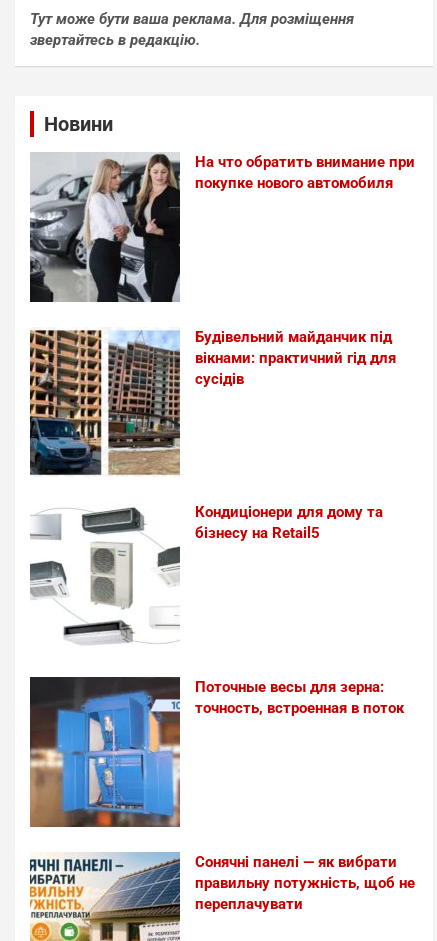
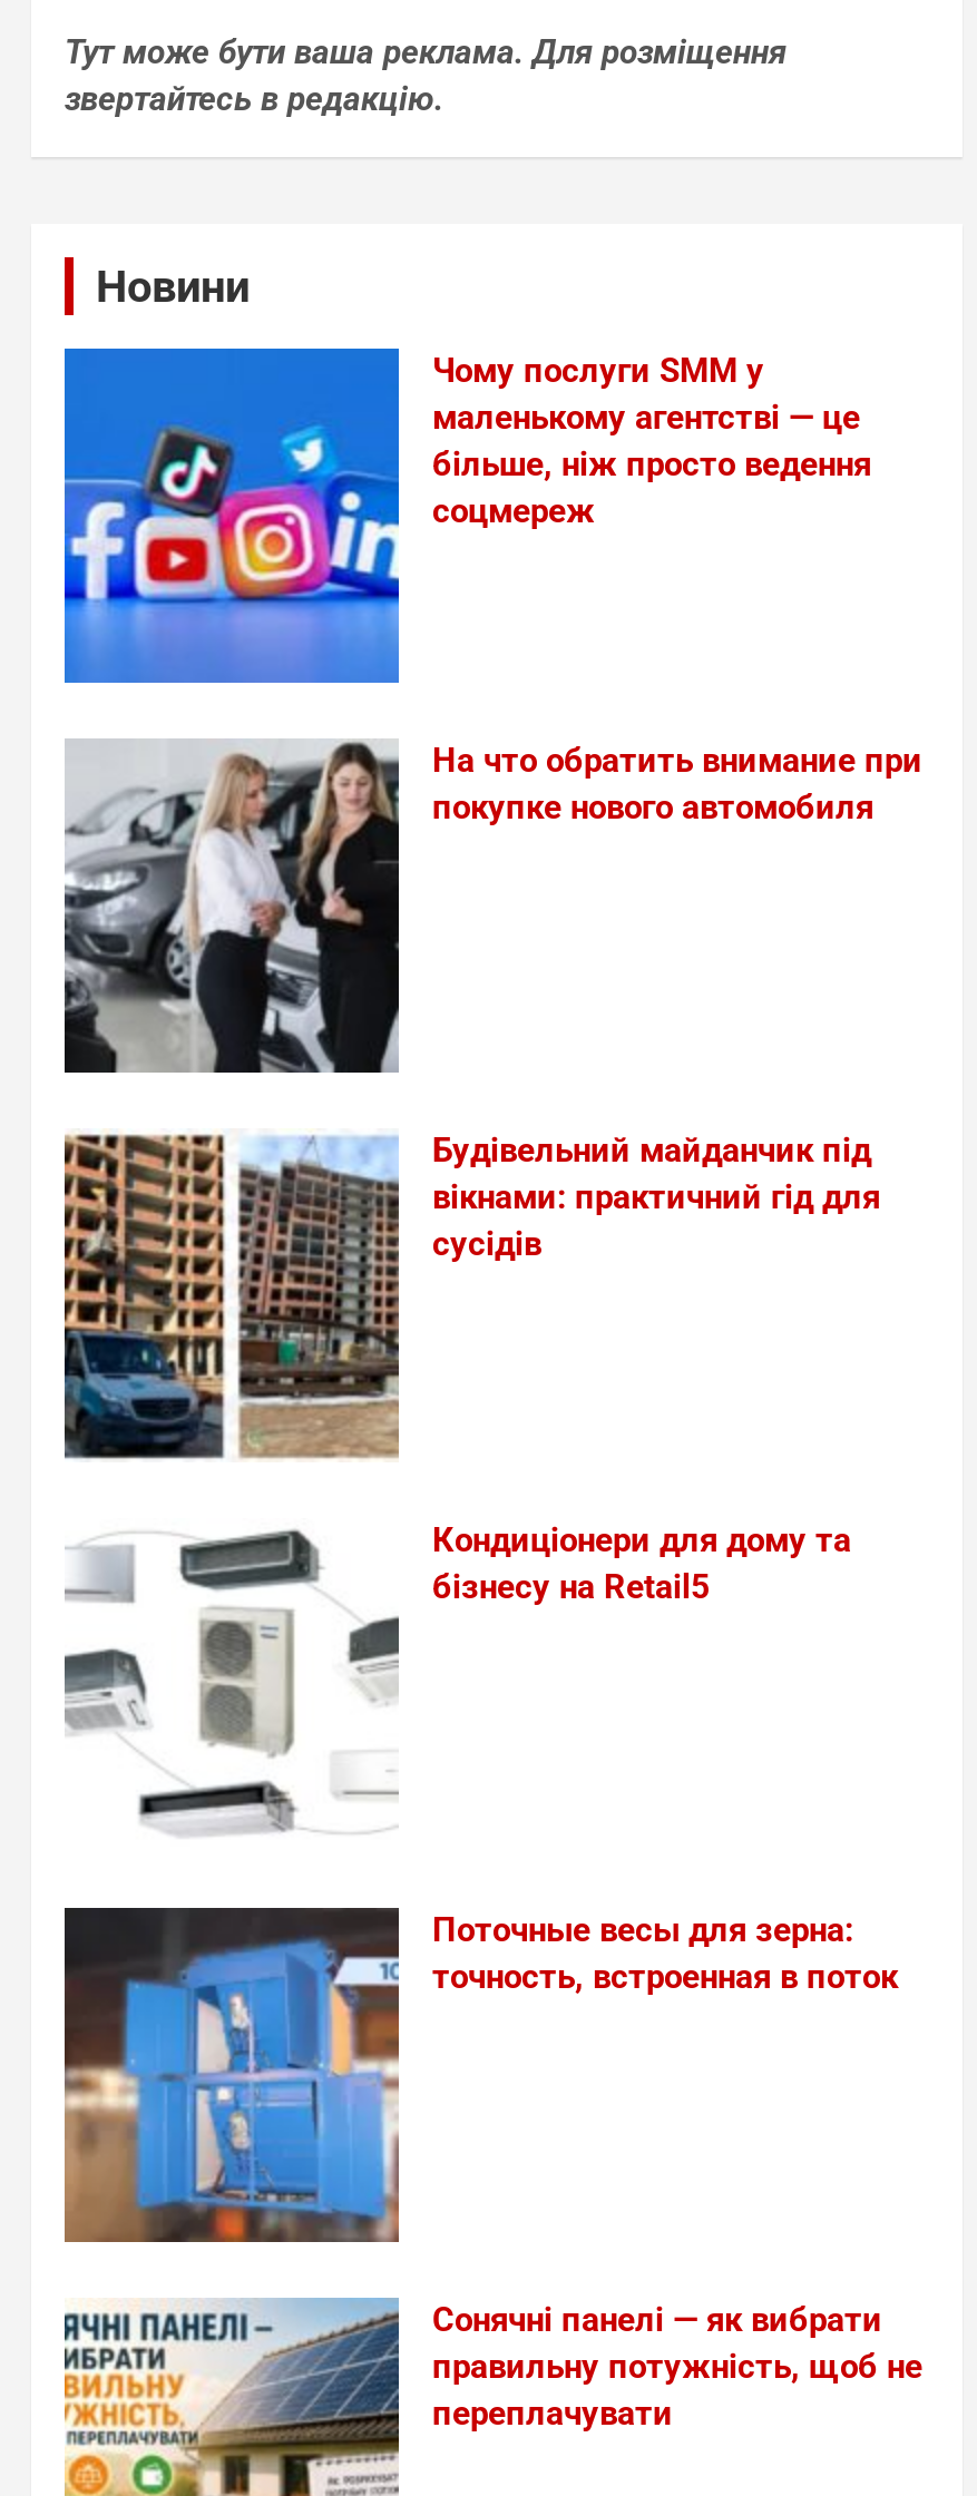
none -> [62,346,871,685] [image] | Чому послуги SMM у | маленькому агентстві — це | більше, ніж просто ведення | соцмереж

